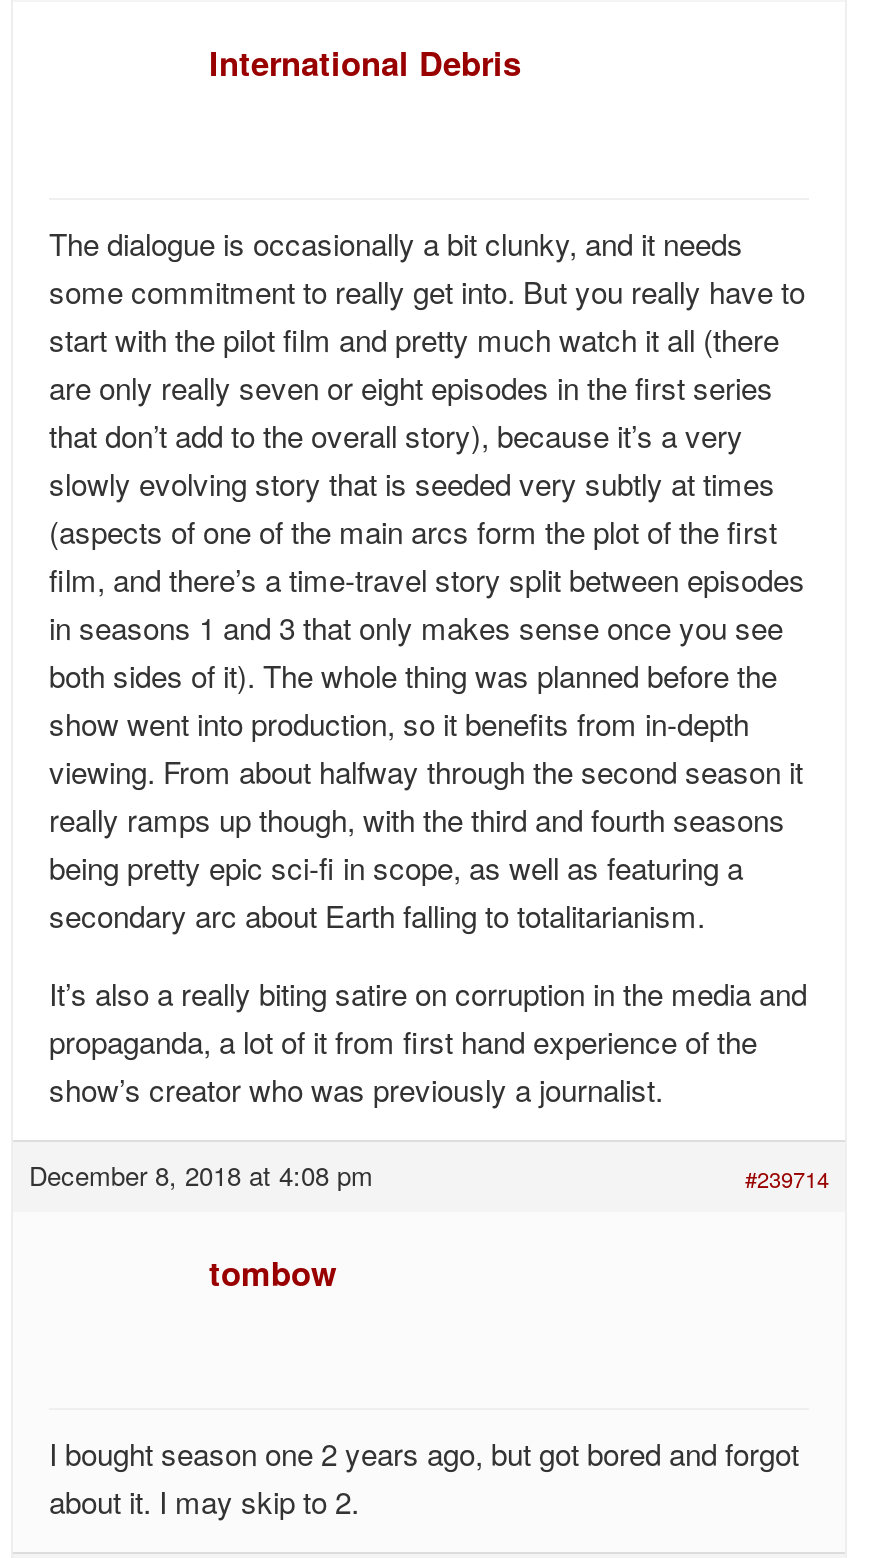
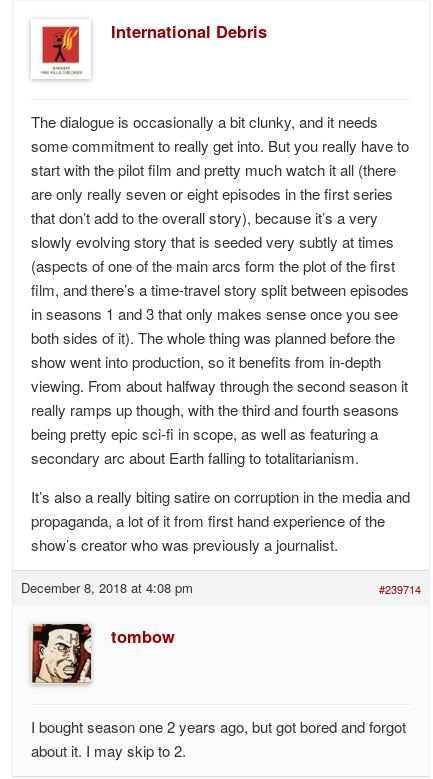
none -> [33,25,89,82] [image]
none -> [29,622,93,687] [image]

